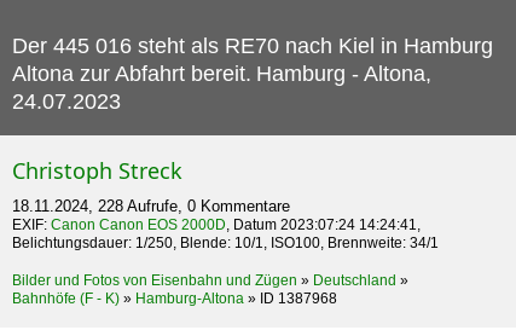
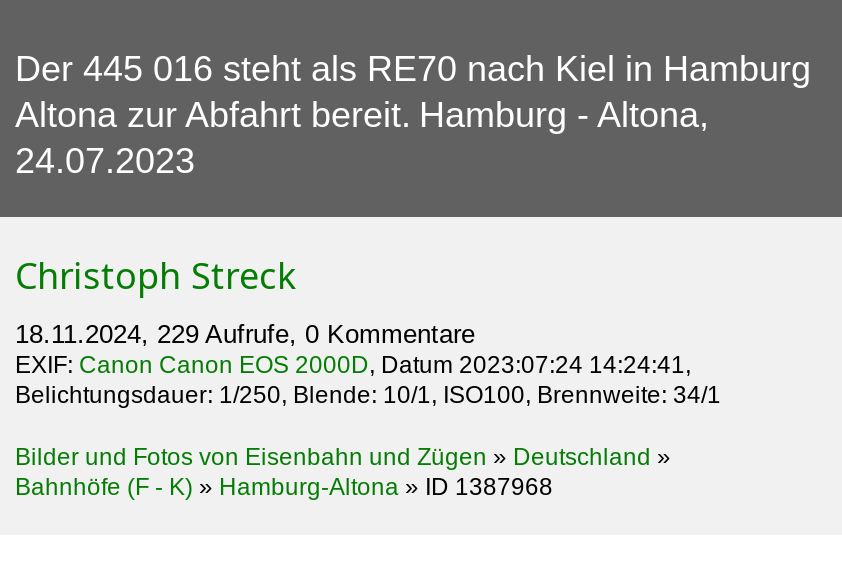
[12,197,290,215] 18.11.2024, 228 Aufrufe, 0 Kommentare -> [15,320,475,350] 18.11.2024, 229 Aufrufe, 0 Kommentare

